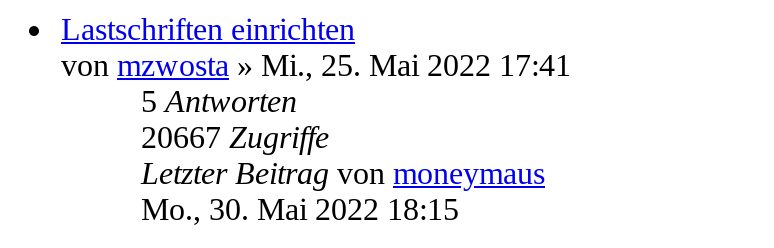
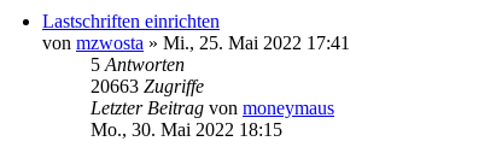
[141,120,329,154] 20667 Zugriffe -> [91,76,204,96] 20663 Zugriffe

